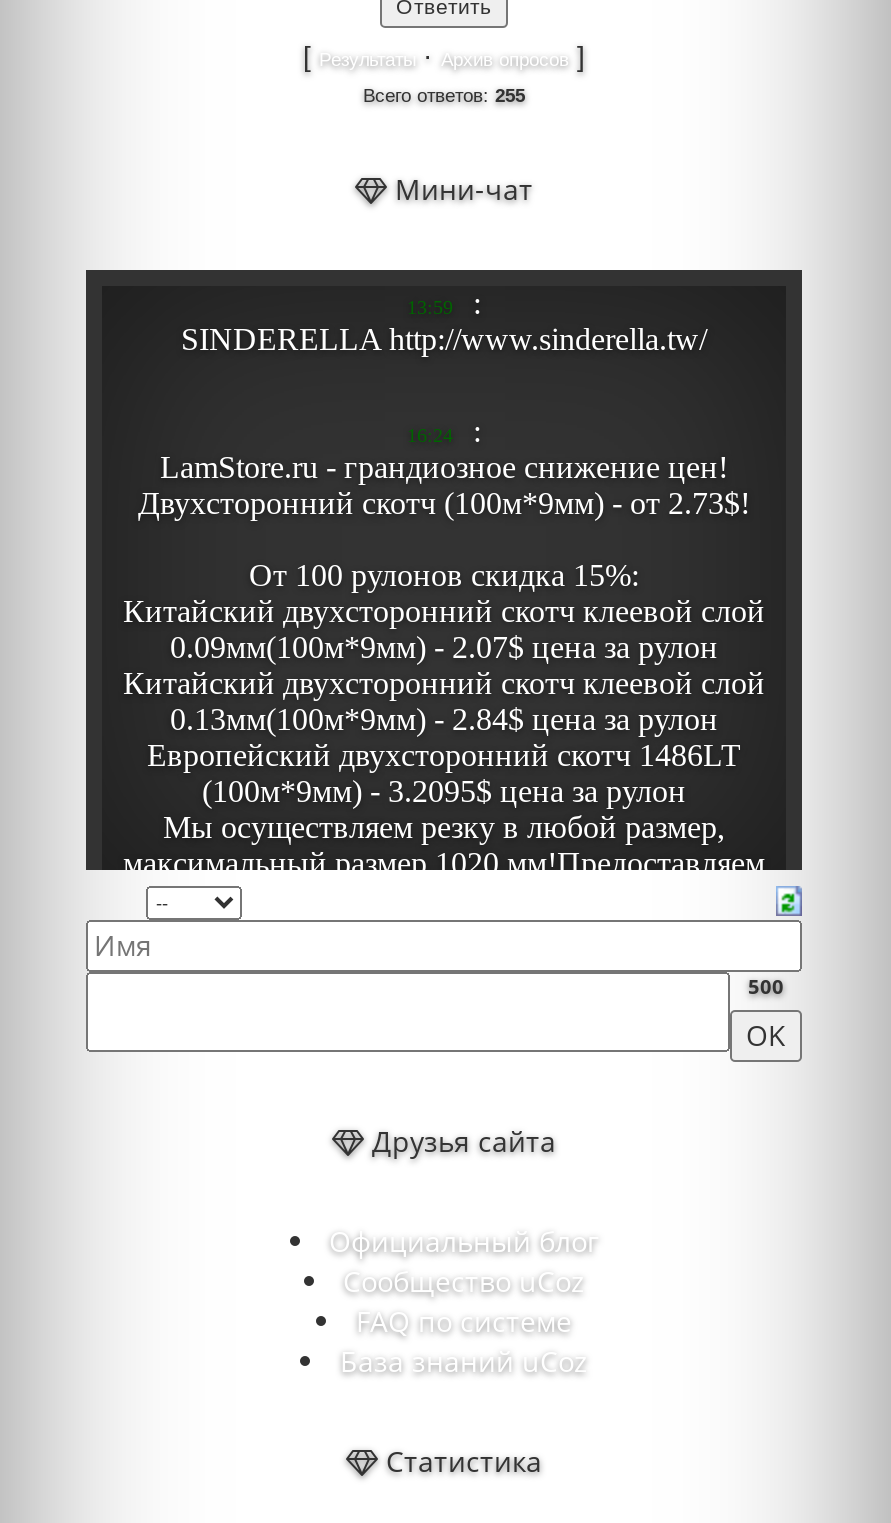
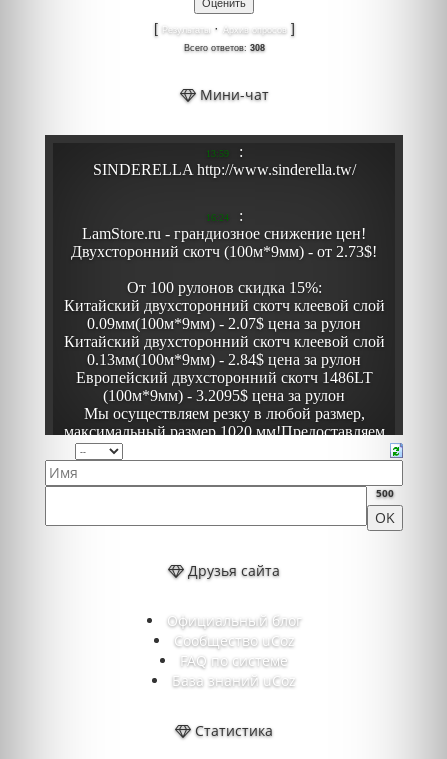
[363,85,525,105] Всего ответов: 255 -> [183,42,264,52] Всего ответов: 308

